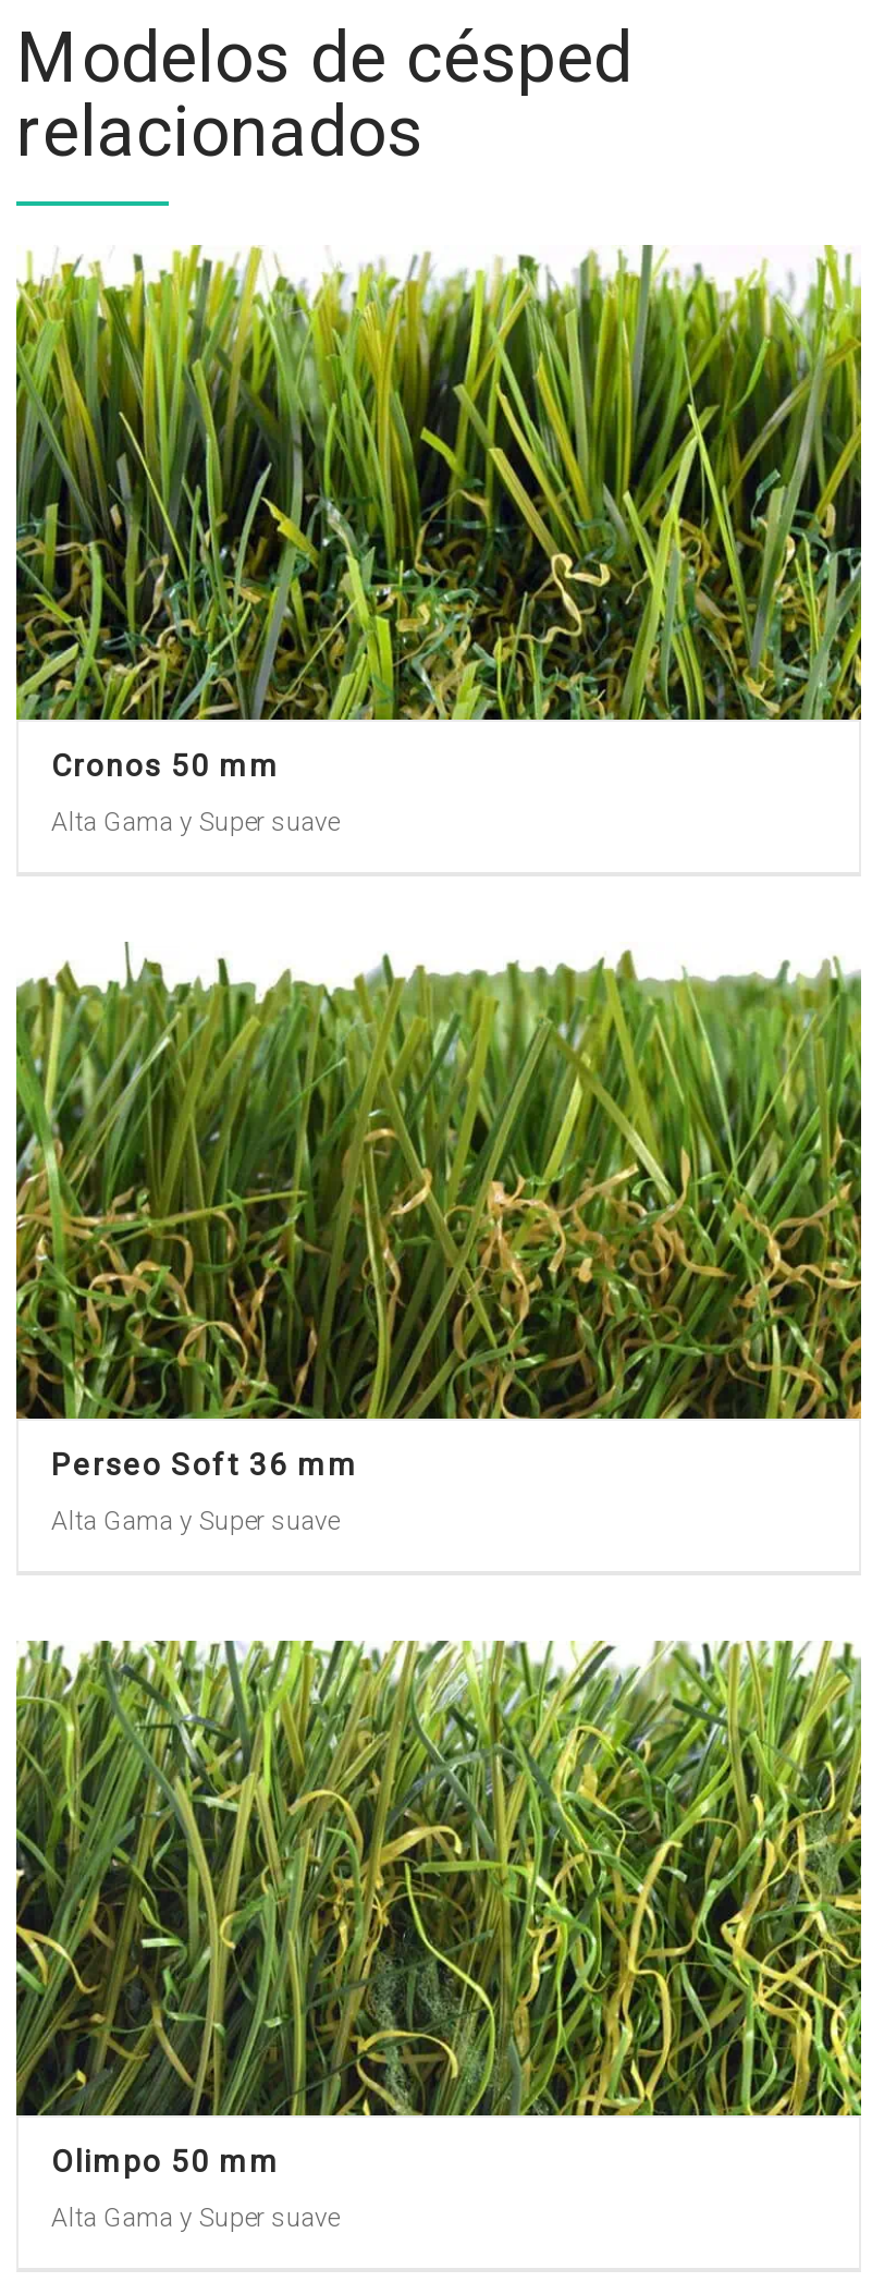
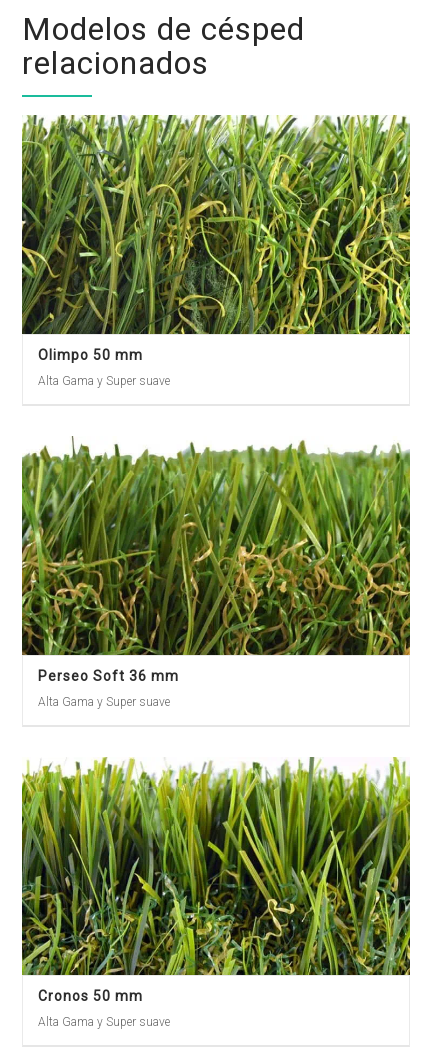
moved [14,243,863,722] -> [21,756,411,976]: [image]
[51,749,280,783] Cronos 50 mm -> [38,347,143,363] Olimpo 50 mm
moved [14,1639,863,2120] -> [21,114,411,335]: [image]
[51,2144,280,2178] Olimpo 50 mm -> [38,988,143,1004] Cronos 50 mm

